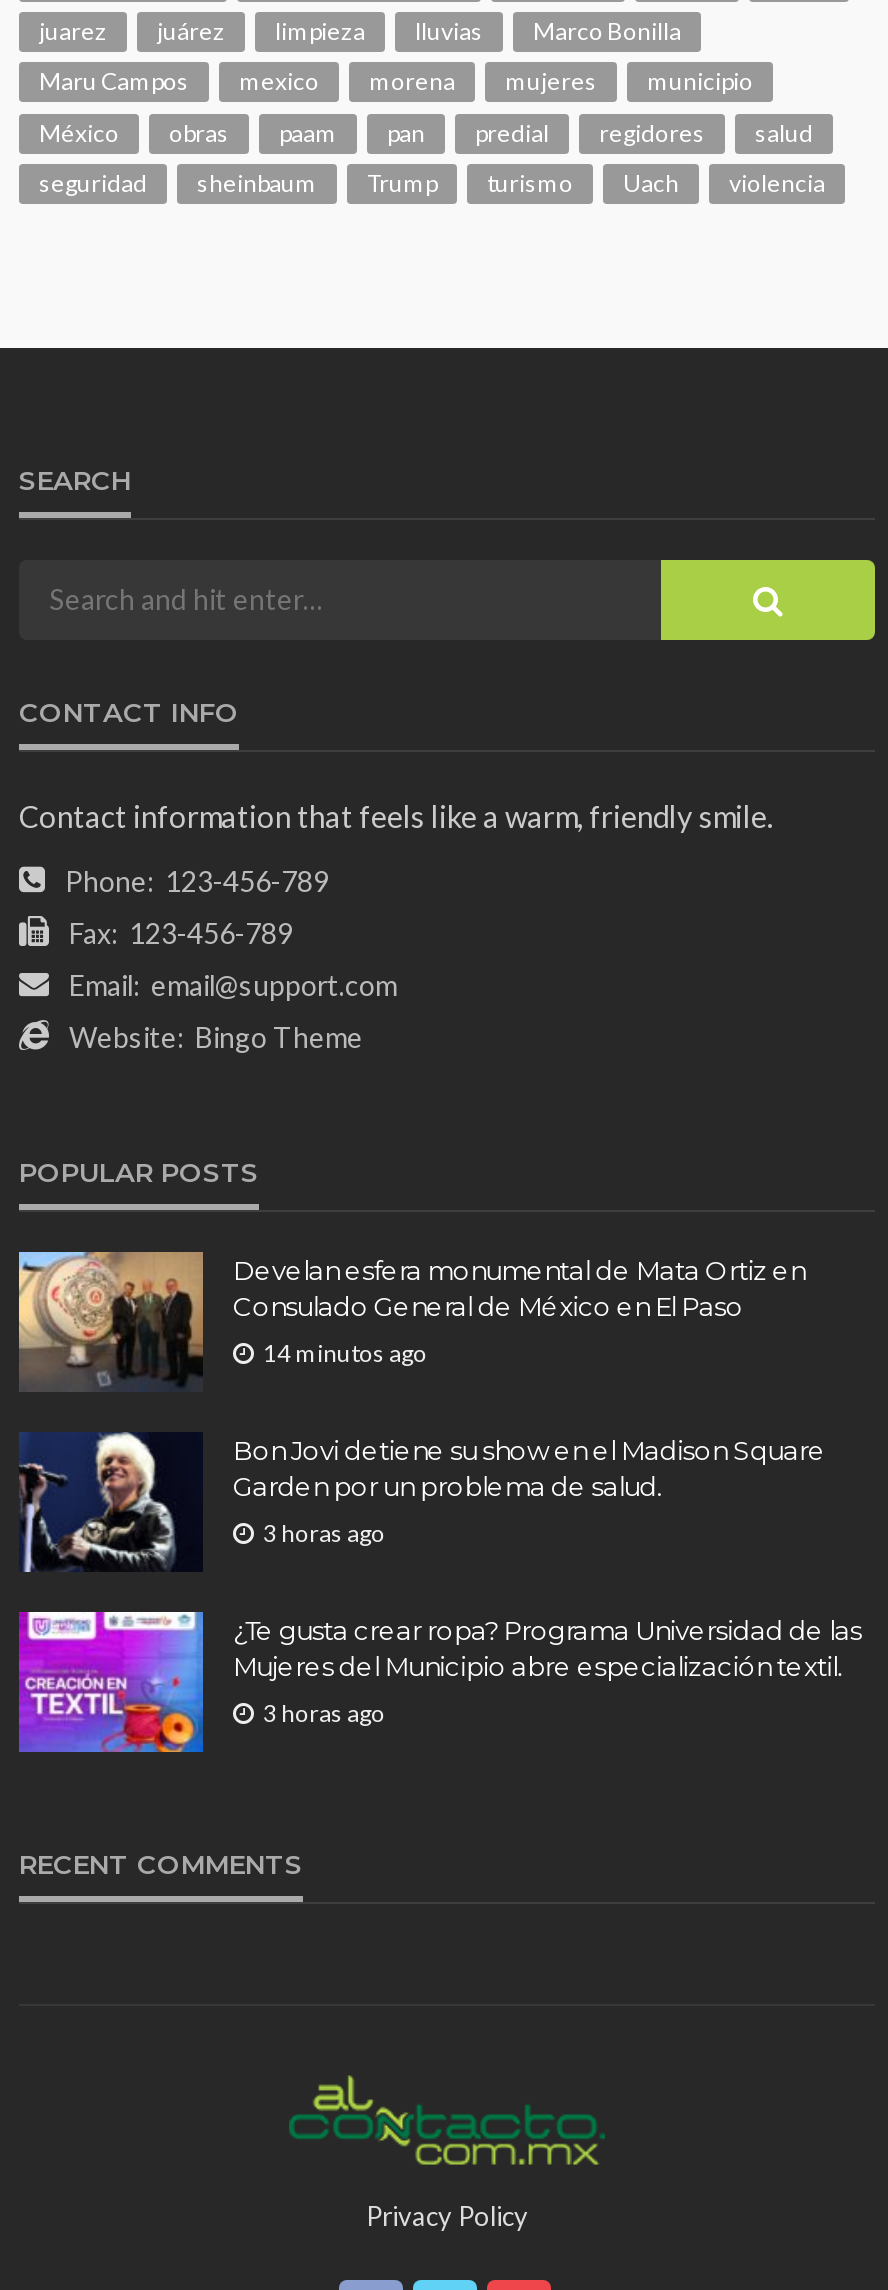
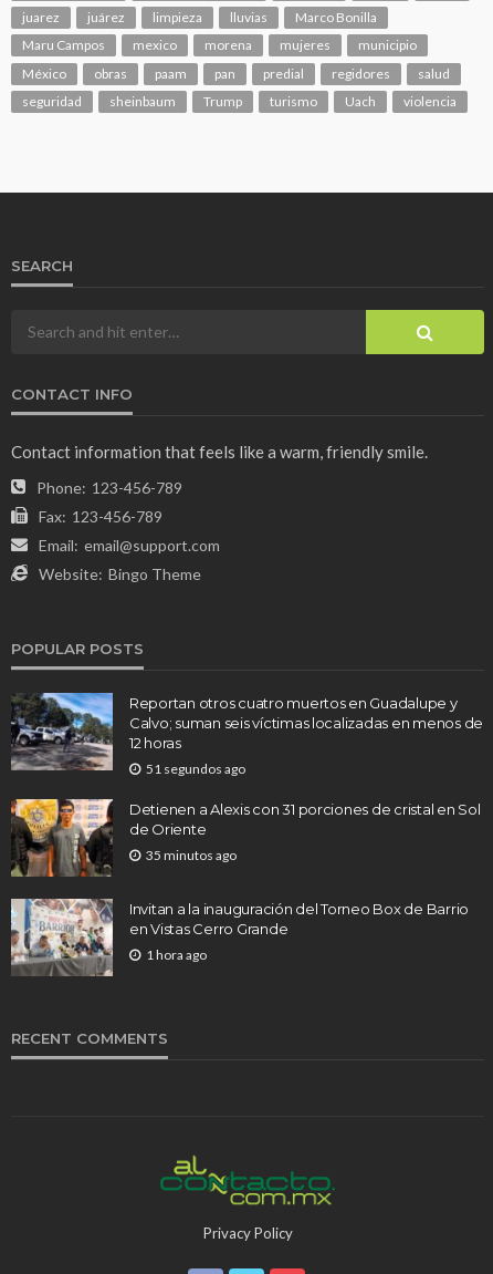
[17,1250,805,1390] [image] | Develan esfera monumental de Mata Ortiz en | Consulado General de México en El Paso -> [11,692,483,771] [image] | Reportan otros cuatro muertos en Guadalupe y | Calvo; suman seis víctimas localizadas en menos de | 12 horas
[263,1338,427,1368] 14 minutos ago -> [146,760,245,777] 51 segundos ago
[19,1432,826,1572] [image] | Bon Jovi detiene su show en el Madison Square | Garden por un problema de salud. -> [10,798,480,878] [image] | Detienen a Alexis con 31 porciones de cristal en Sol | de Oriente
[263,1518,385,1548] 3 horas ago -> [146,847,237,863] 35 minutos ago
[17,1610,862,1754] [image] | ¿Te gusta crear ropa? Programa Universidad de las | Mujeres del Municipio abre especialización textil. -> [10,898,469,977] [image] | Invitan a la inauguración del Torneo Box de Barrio | en Vistas Cerro Grande
[263,1698,385,1728] 3 horas ago -> [146,946,207,963] 1 hora ago

